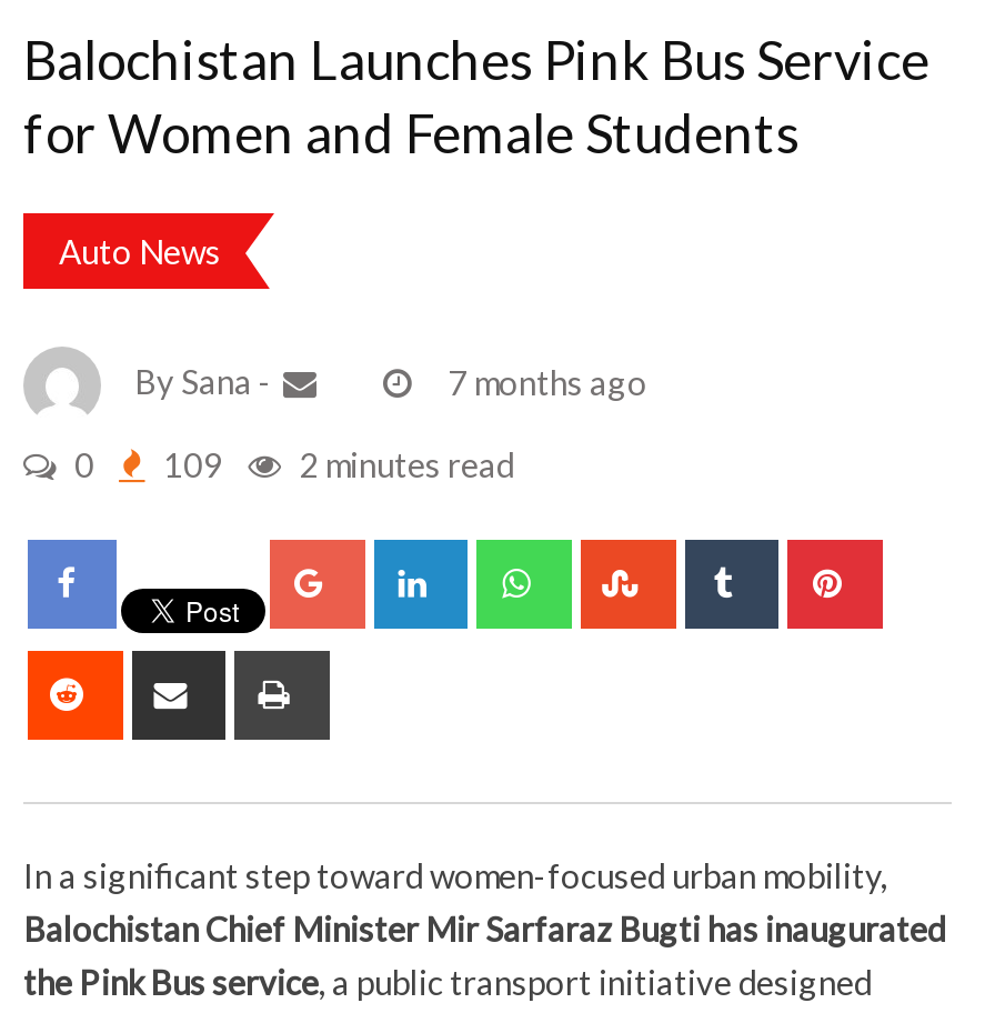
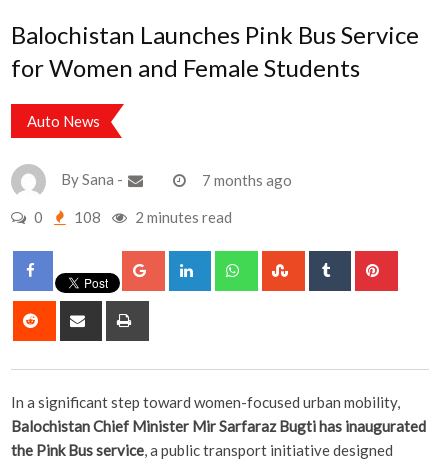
[68,445,514,485] 0 109 2 minutes read -> [31,208,232,226] 0 108 2 minutes read

